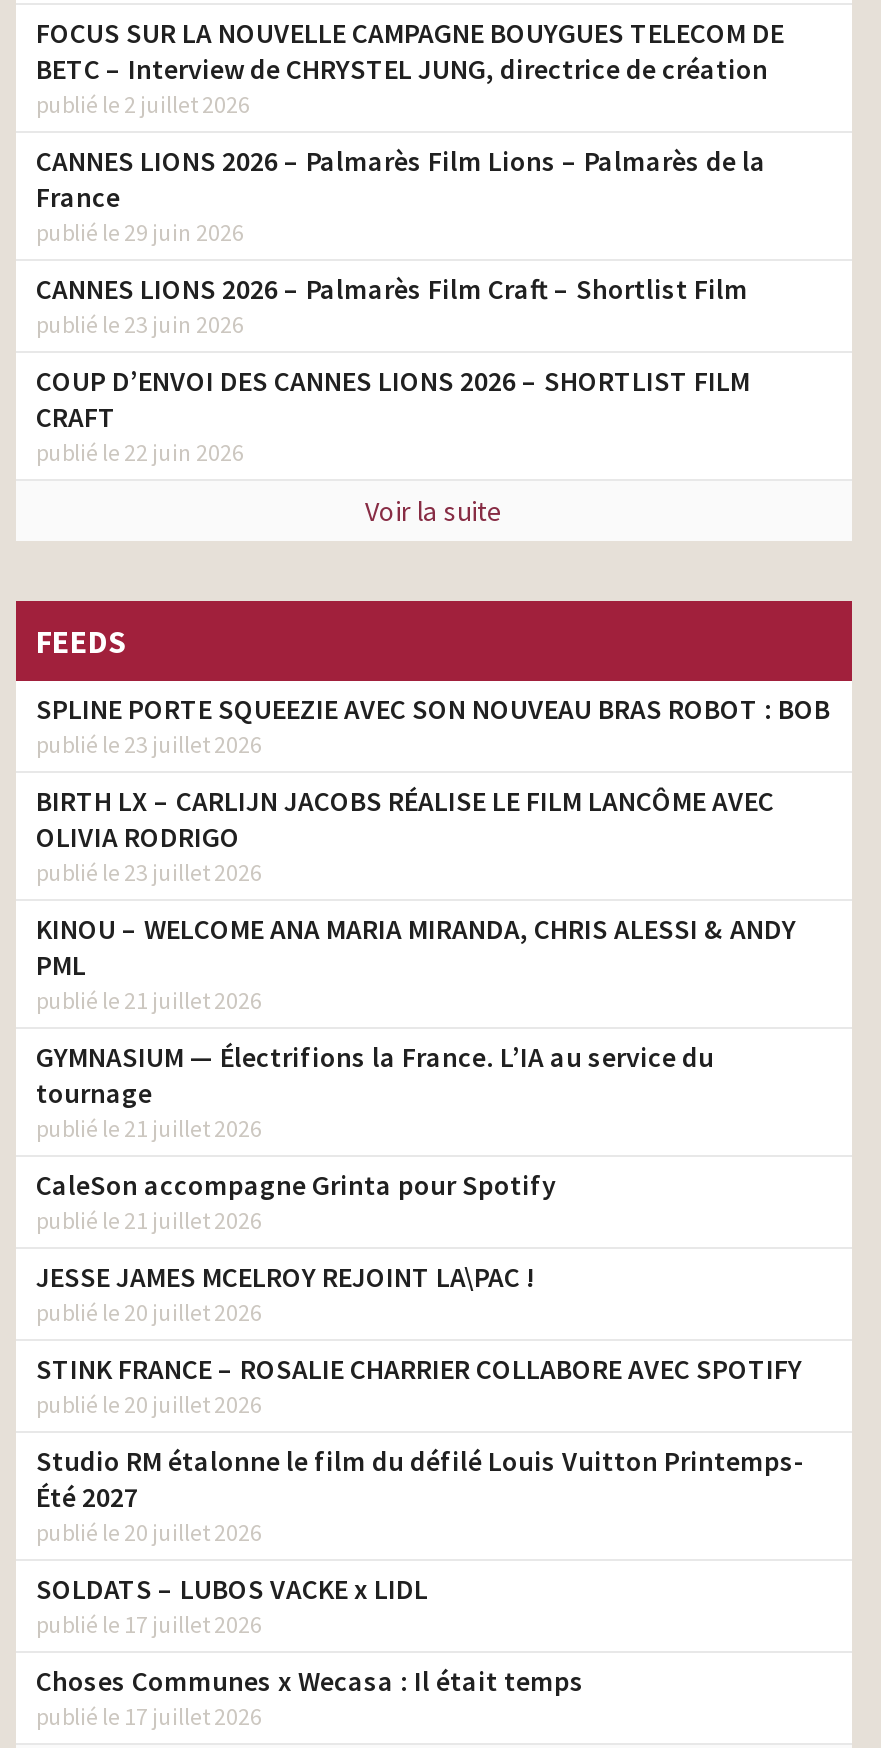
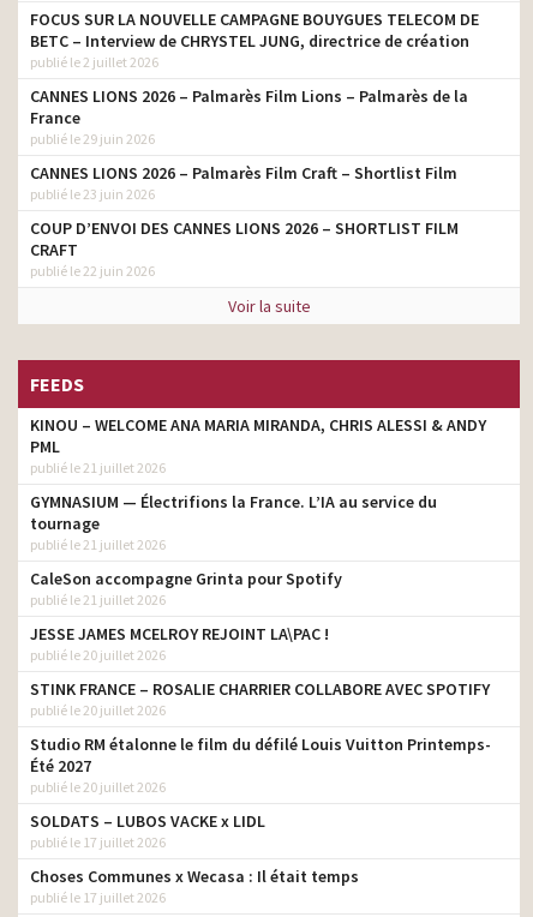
[36,690,830,886] SPLINE PORTE SQUEEZIE AVEC SON NOUVEAU BRAS ROBOT : BOB | publié le 23 juillet 2026 | BIRTH LX – CARLIJN JACOBS RÉALISE LE FILM LANCÔME AVEC | OLIVIA RODRIGO | publié le 23 juillet 2026 -> none

